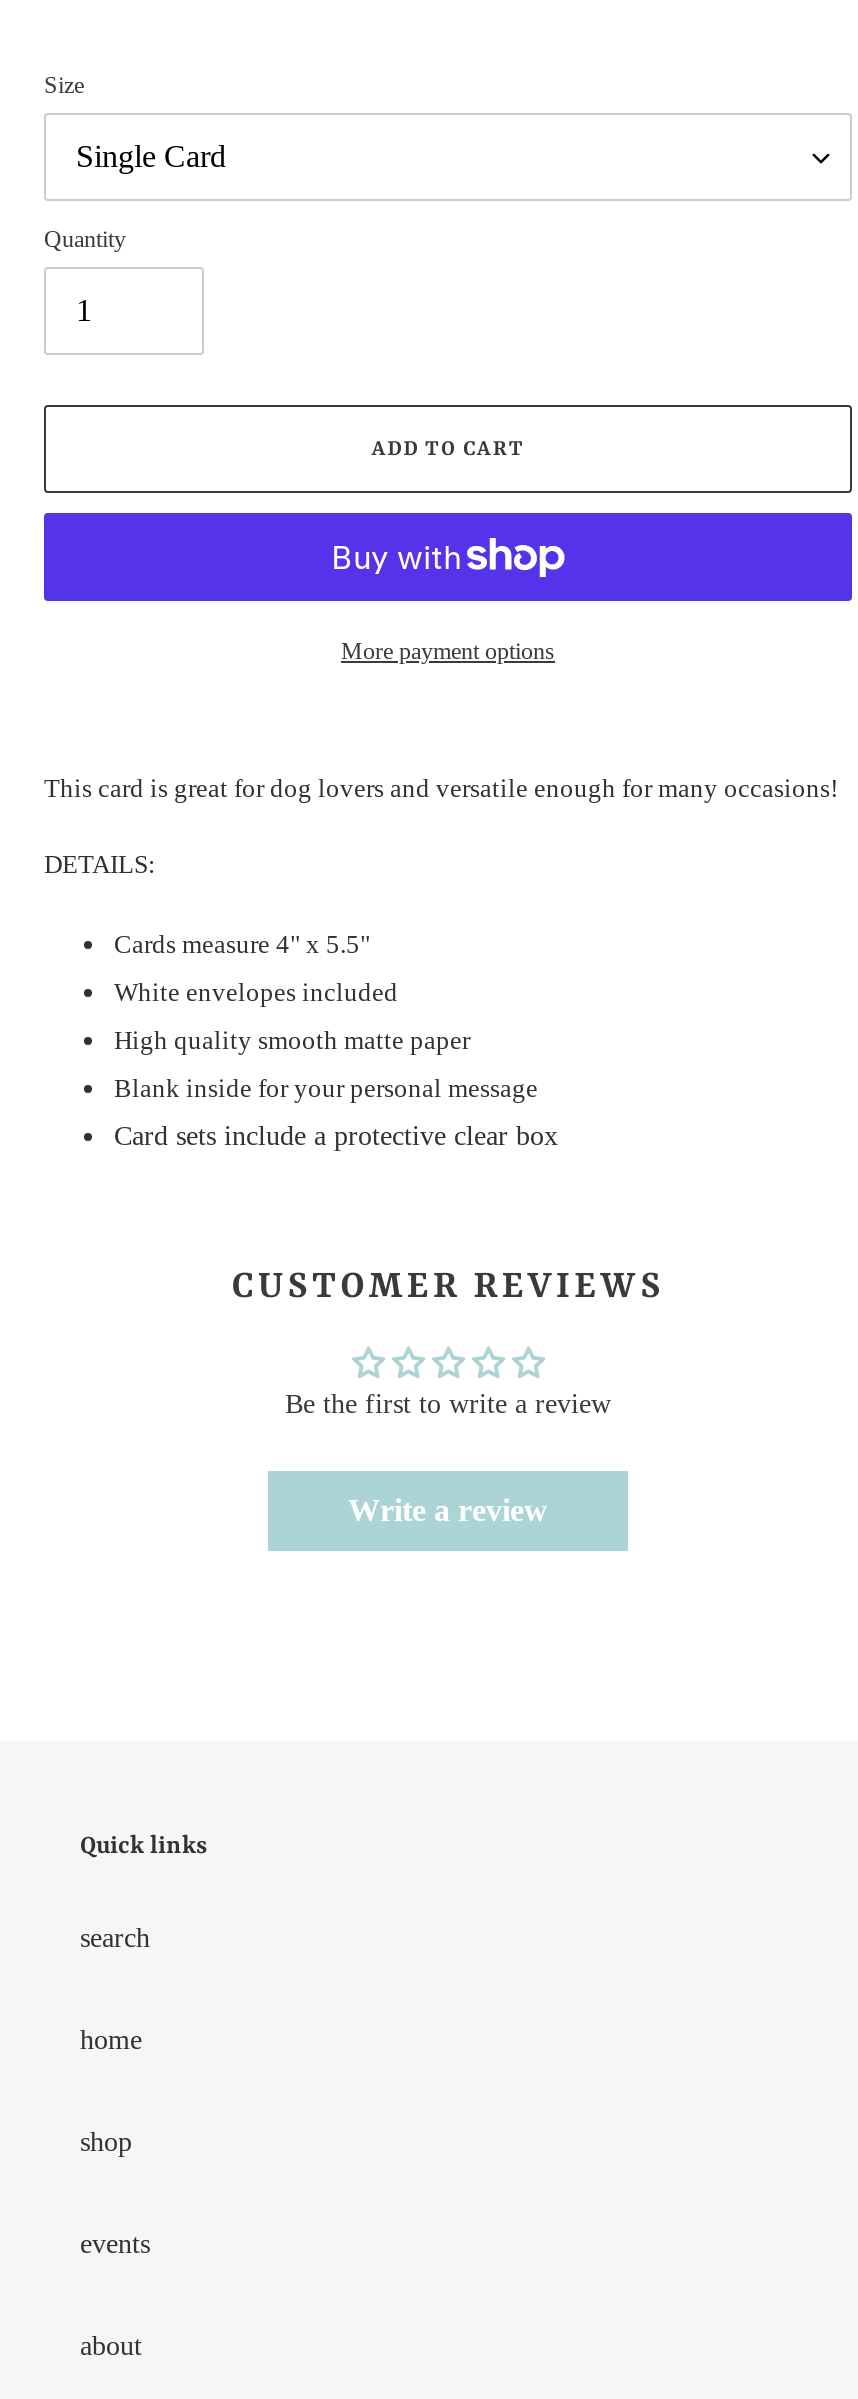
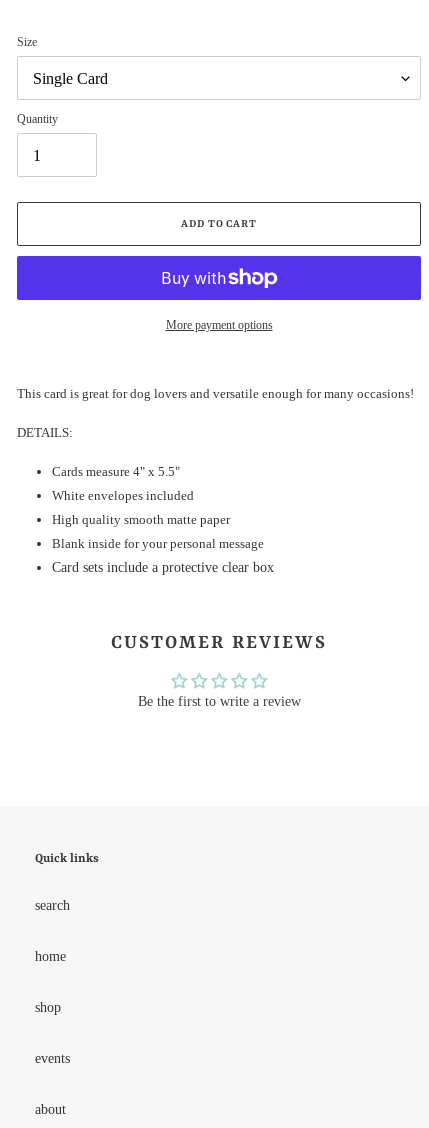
[348,1493,548,1527] Write a review -> none

